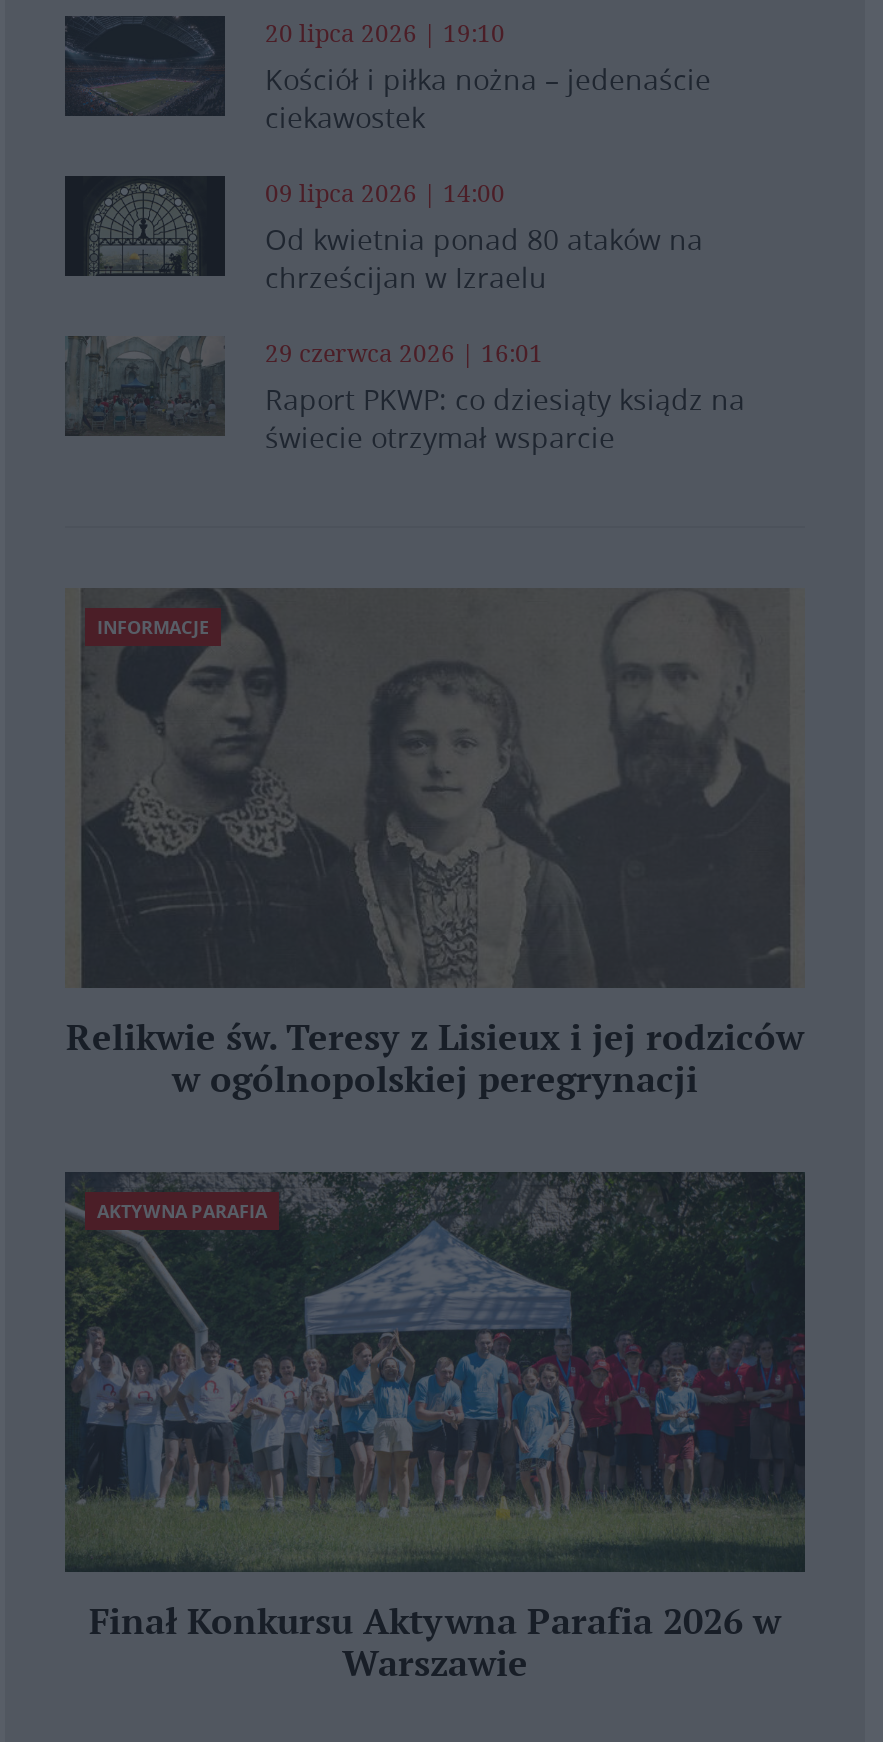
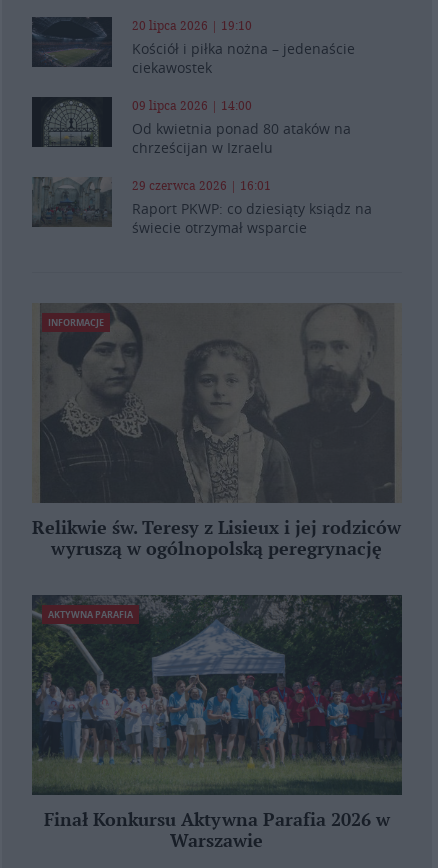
[172,1060,698,1102] w ogólnopolskiej peregrynacji -> [51,539,382,560] wyruszą w ogólnopolską peregrynację

